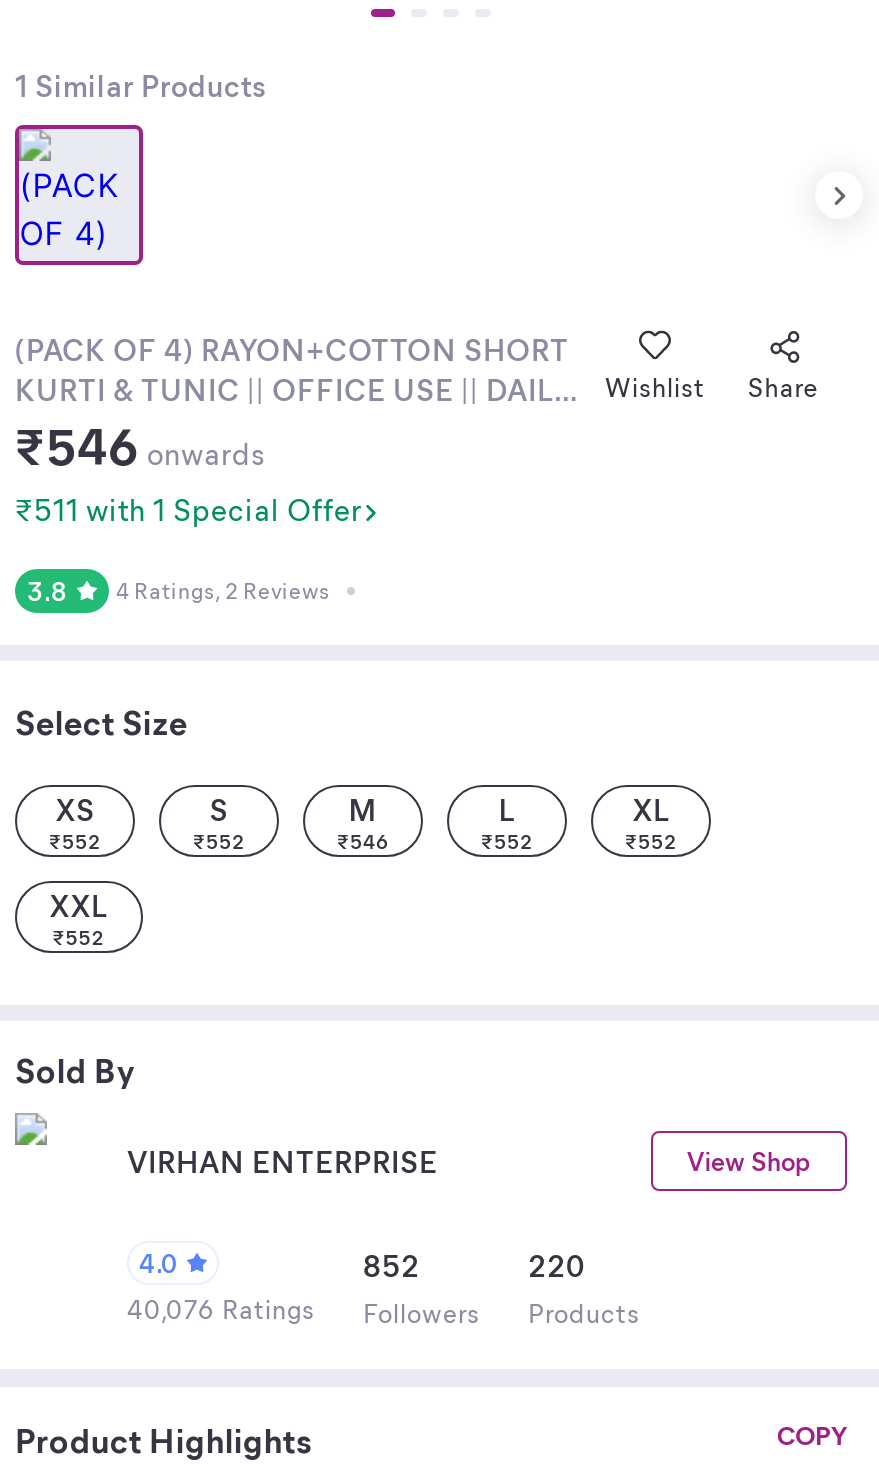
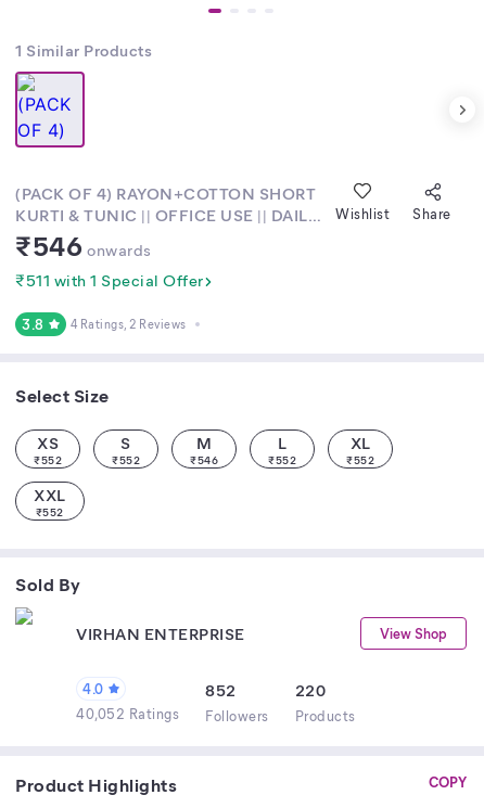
[127,1291,640,1329] 40,076 Ratings Followers Products -> [76,704,355,724] 40,052 Ratings Followers Products

